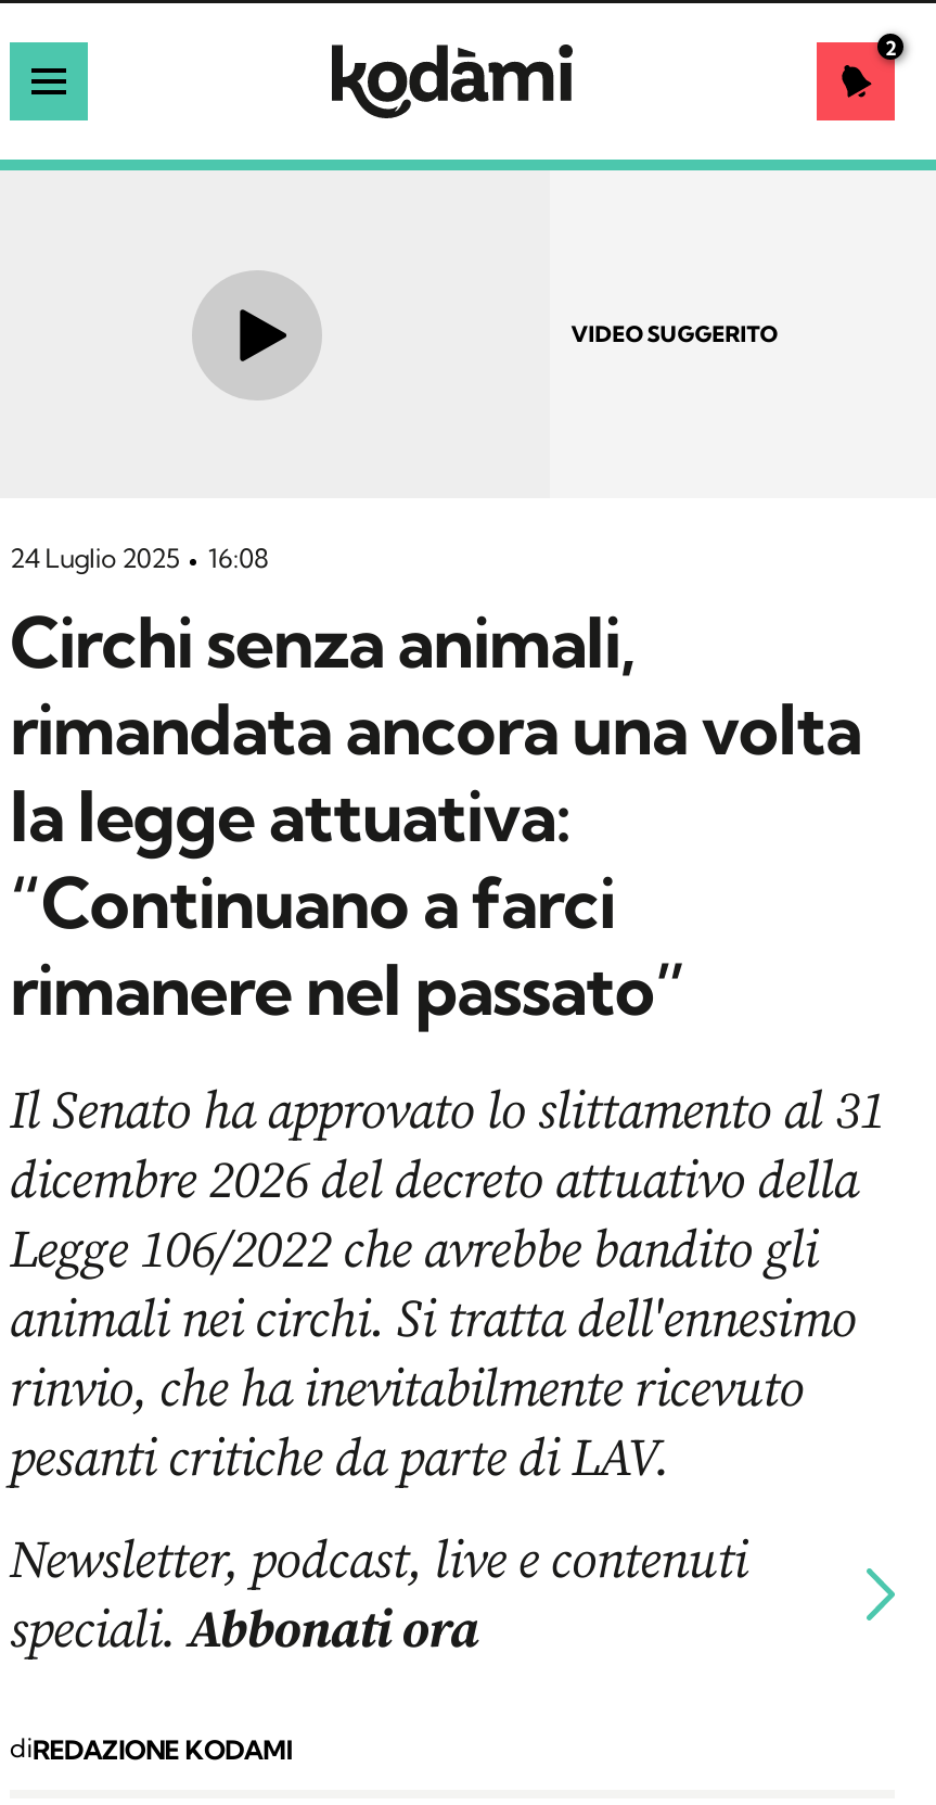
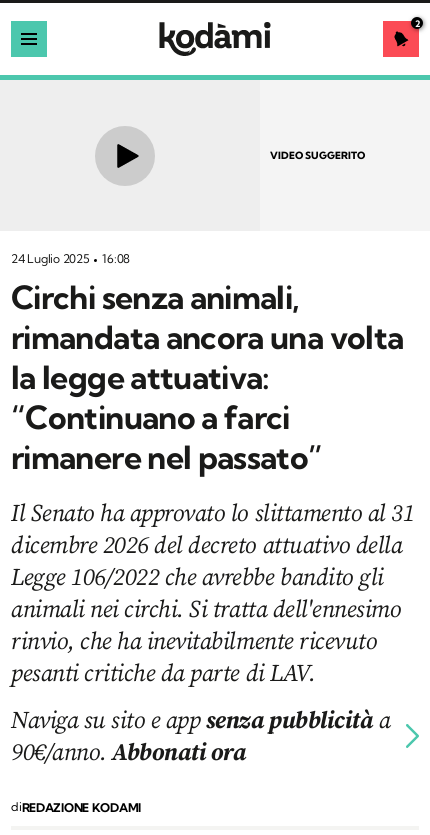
[10,1523,748,1664] Newsletter, podcast, live e contenuti | speciali. Abbonati ora -> [11,703,390,768] Naviga su sito e appsenza pubblicità a | 90€/anno. Abbonati ora

